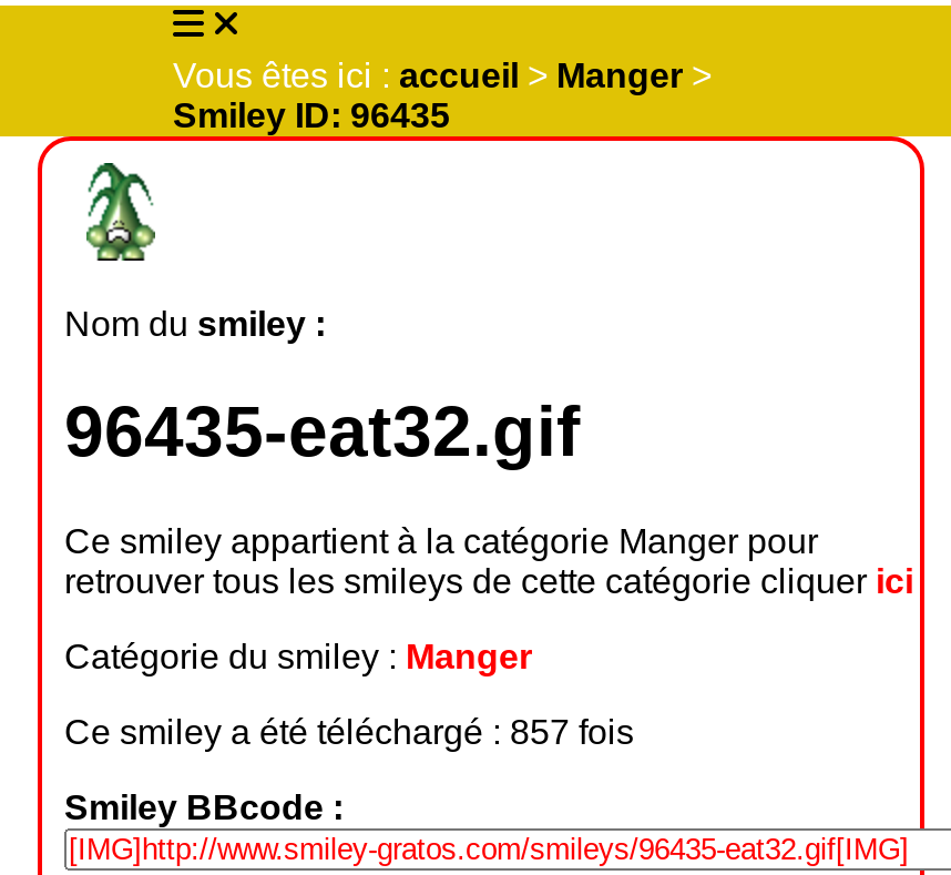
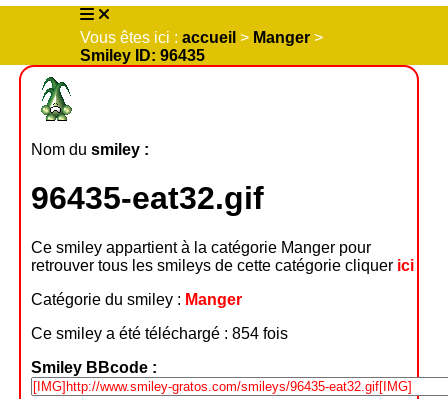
[64,713,634,751] Ce smiley a été téléchargé : 857 fois -> [31,325,288,342] Ce smiley a été téléchargé : 854 fois

